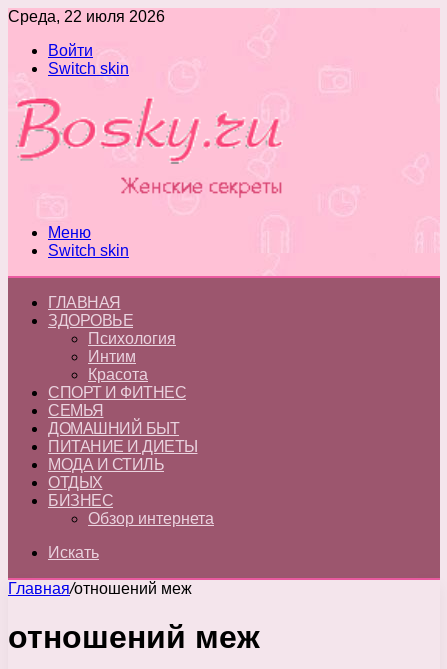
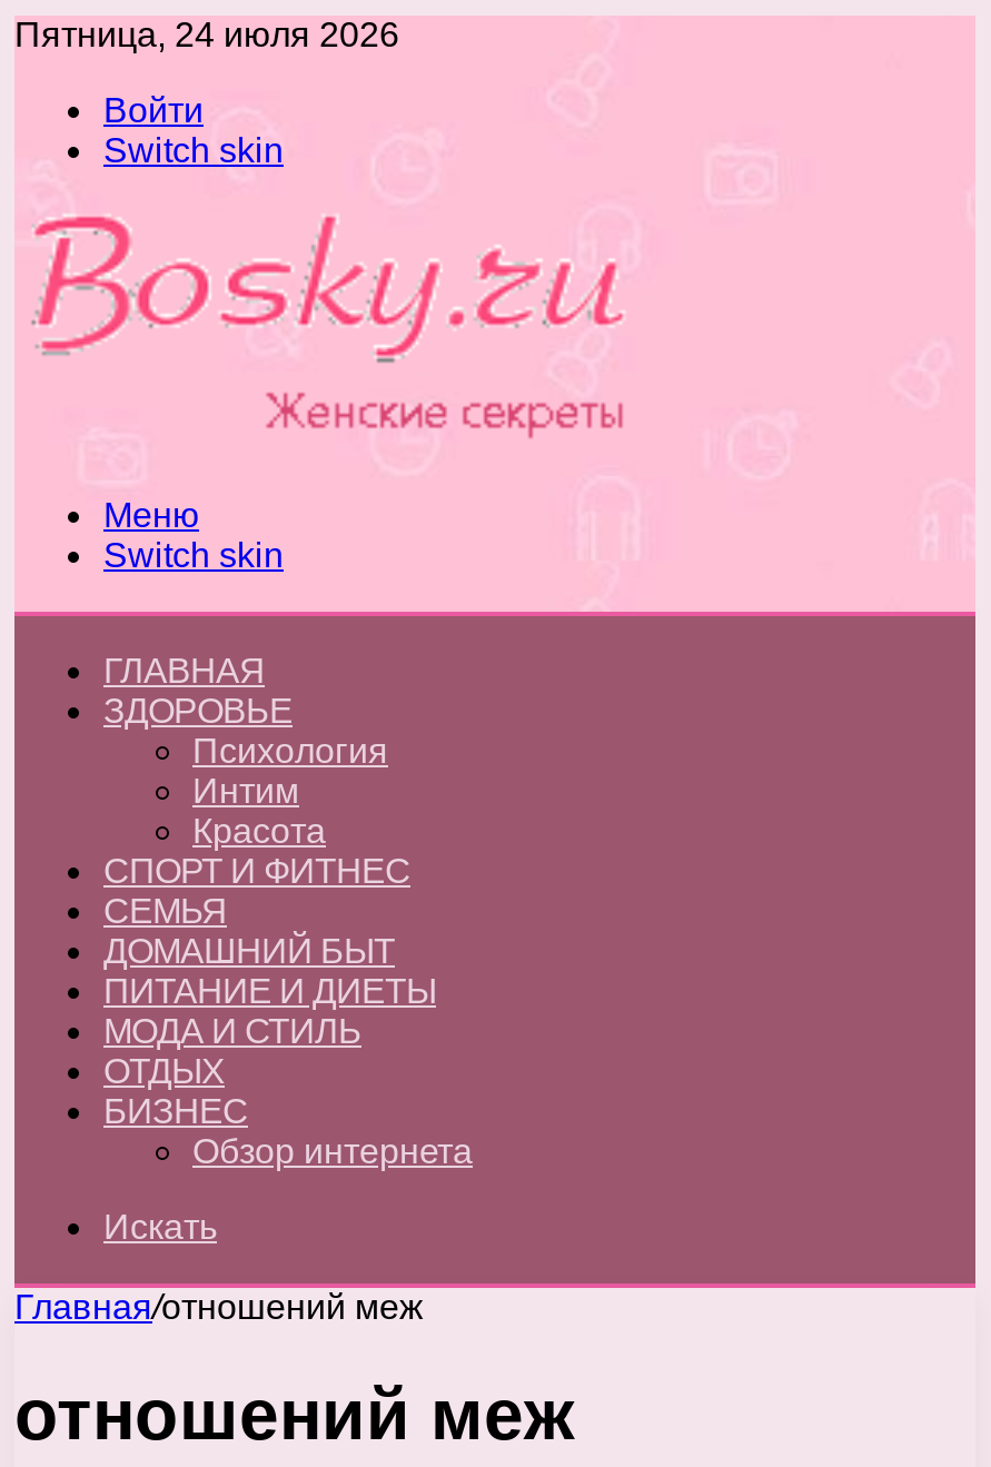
[8,8,165,25] Среда, 22 июля 2026 -> [14,16,399,53] Пятница, 24 июля 2026

